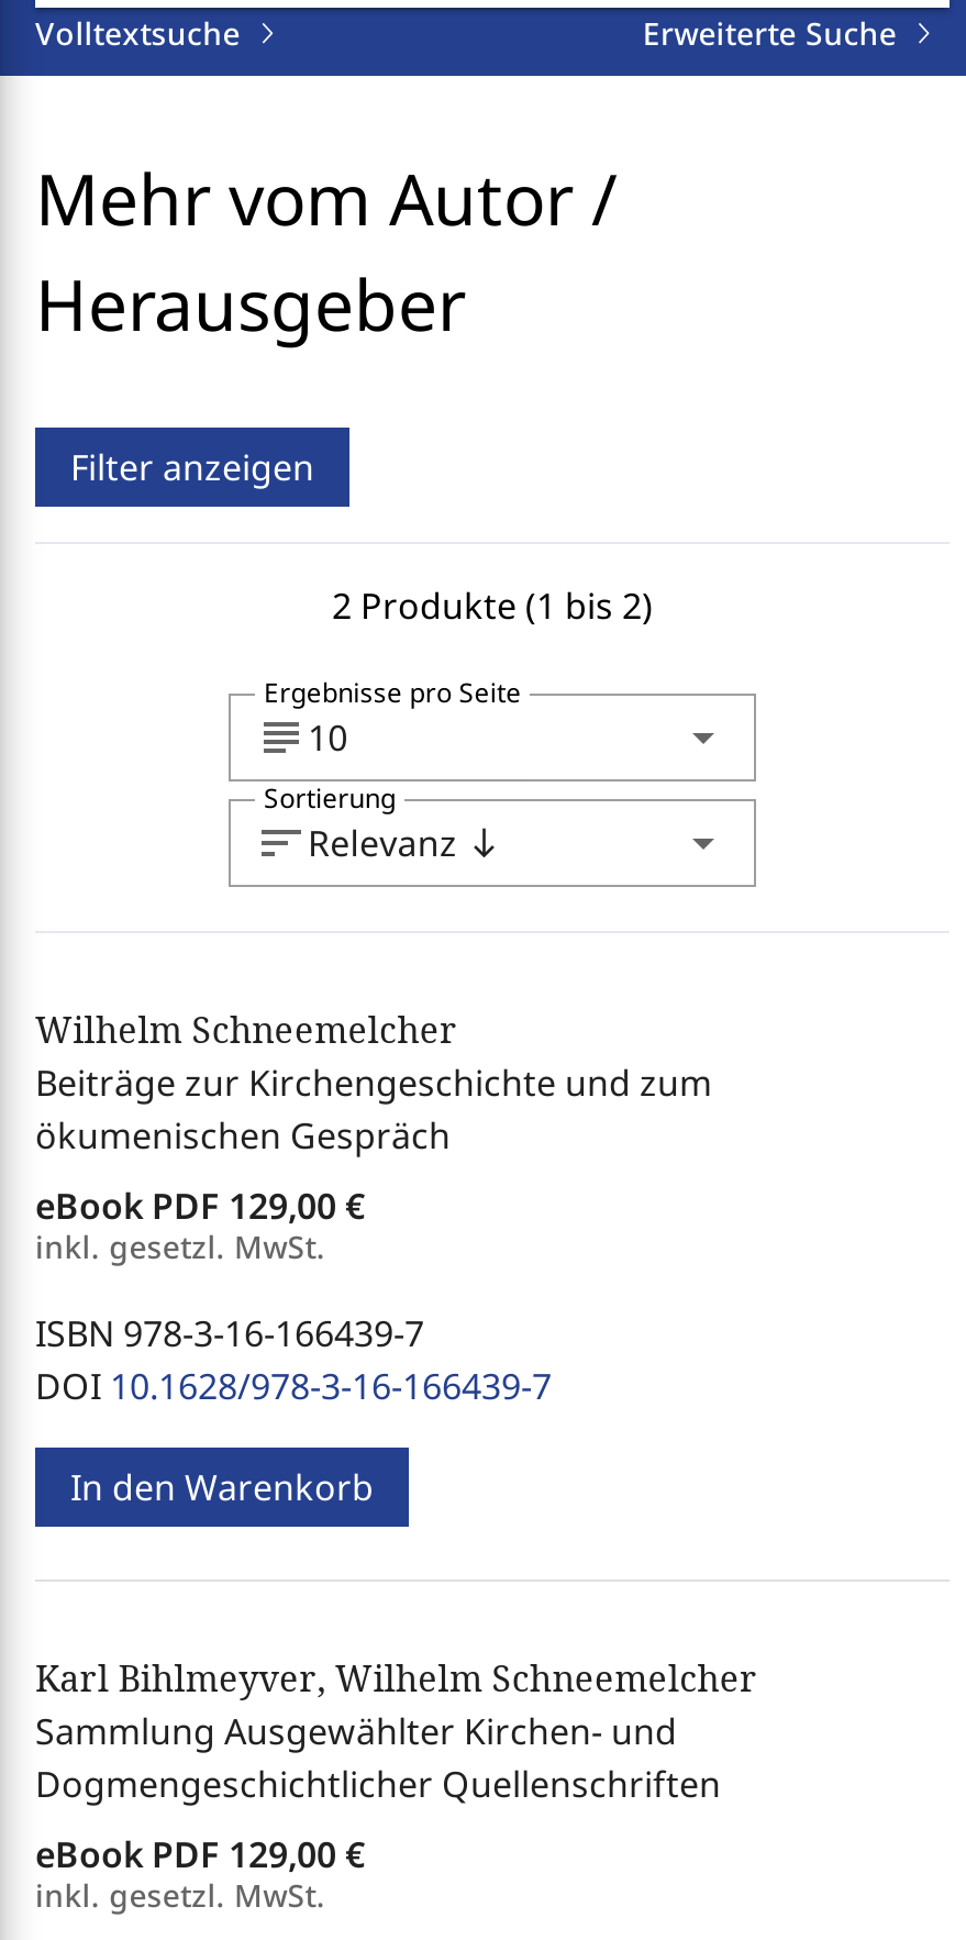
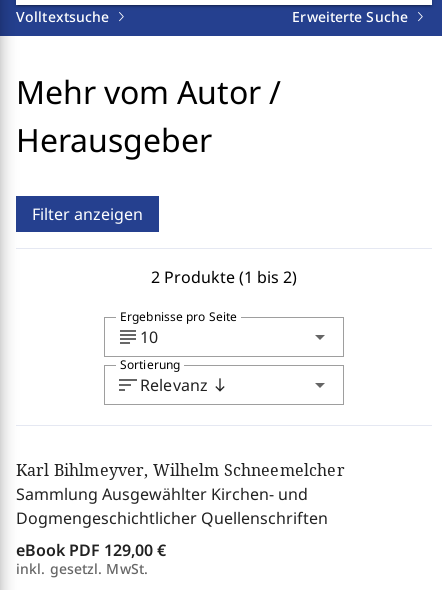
[35,1006,712,1511] Wilhelm Schneemelcher | Beiträge zur Kirchengeschichte und zum | ökumenischen Gespräch | eBook PDF 129,00 € | inkl. gesetzl. MwSt. | ISBN 978-3-16-166439-7 | DOI 10.1628/978-3-16-166439-7 | In den Warenkorb -> none

